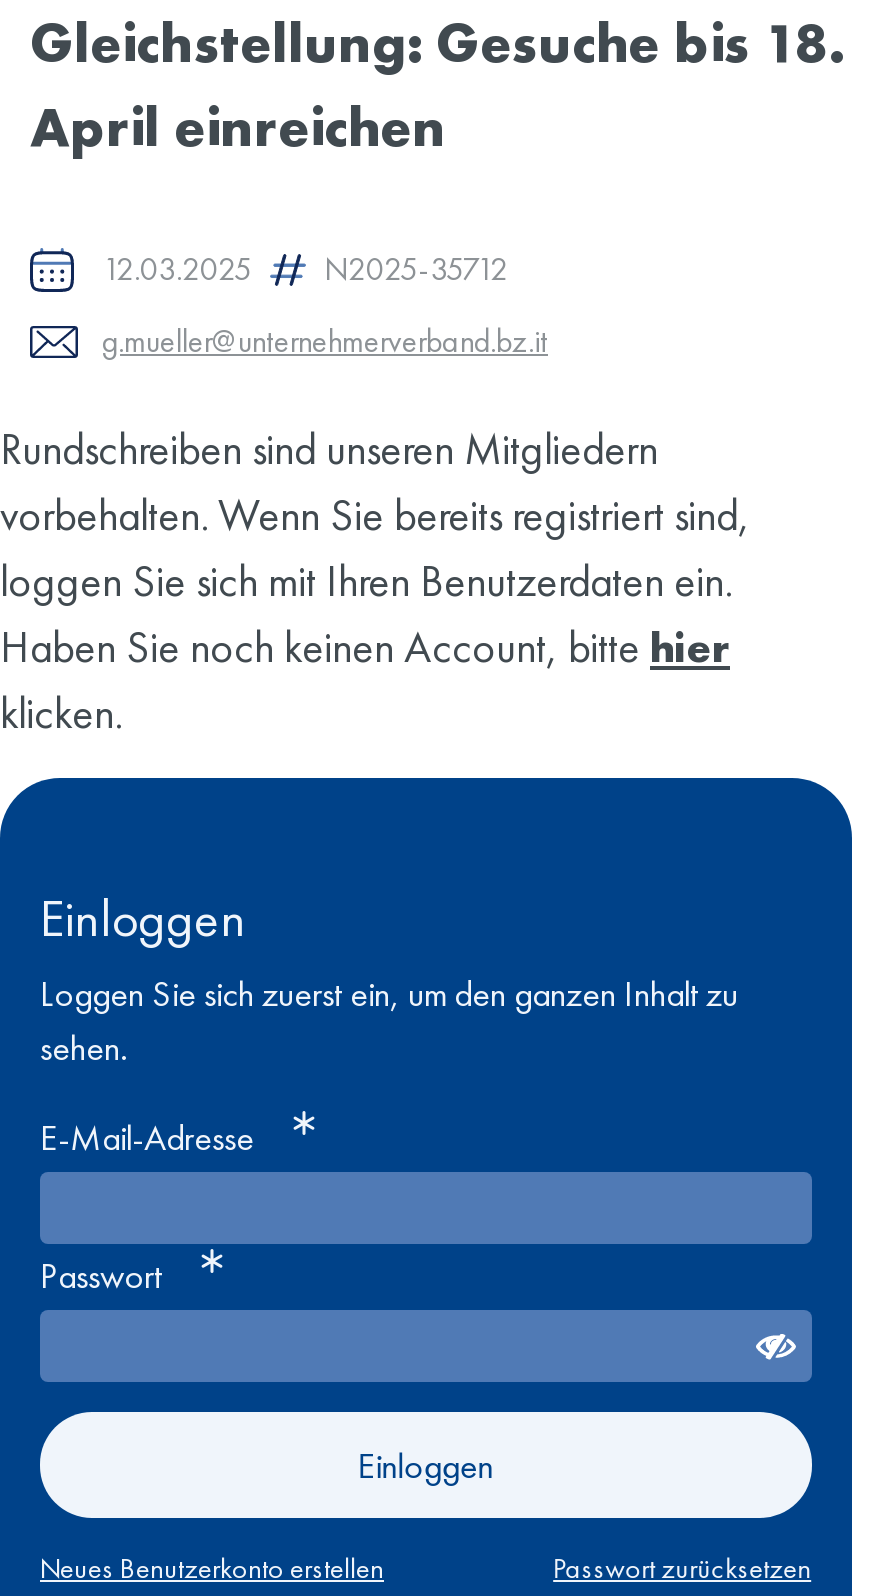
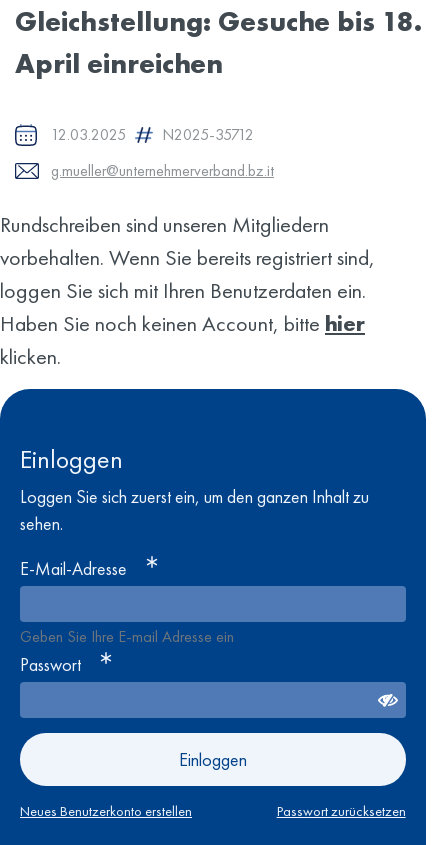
none -> [20,626,234,647] Geben Sie Ihre E-mail Adresse ein

